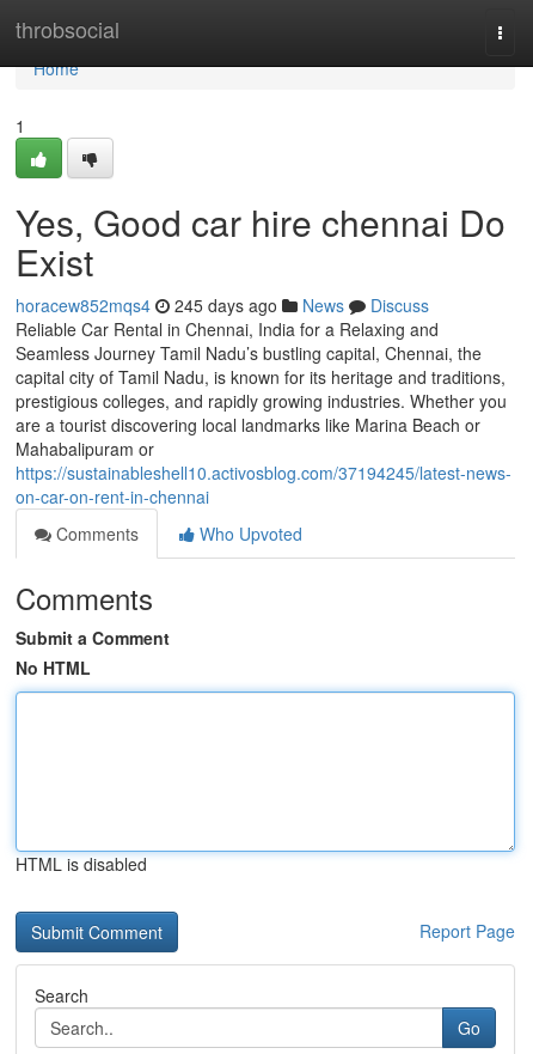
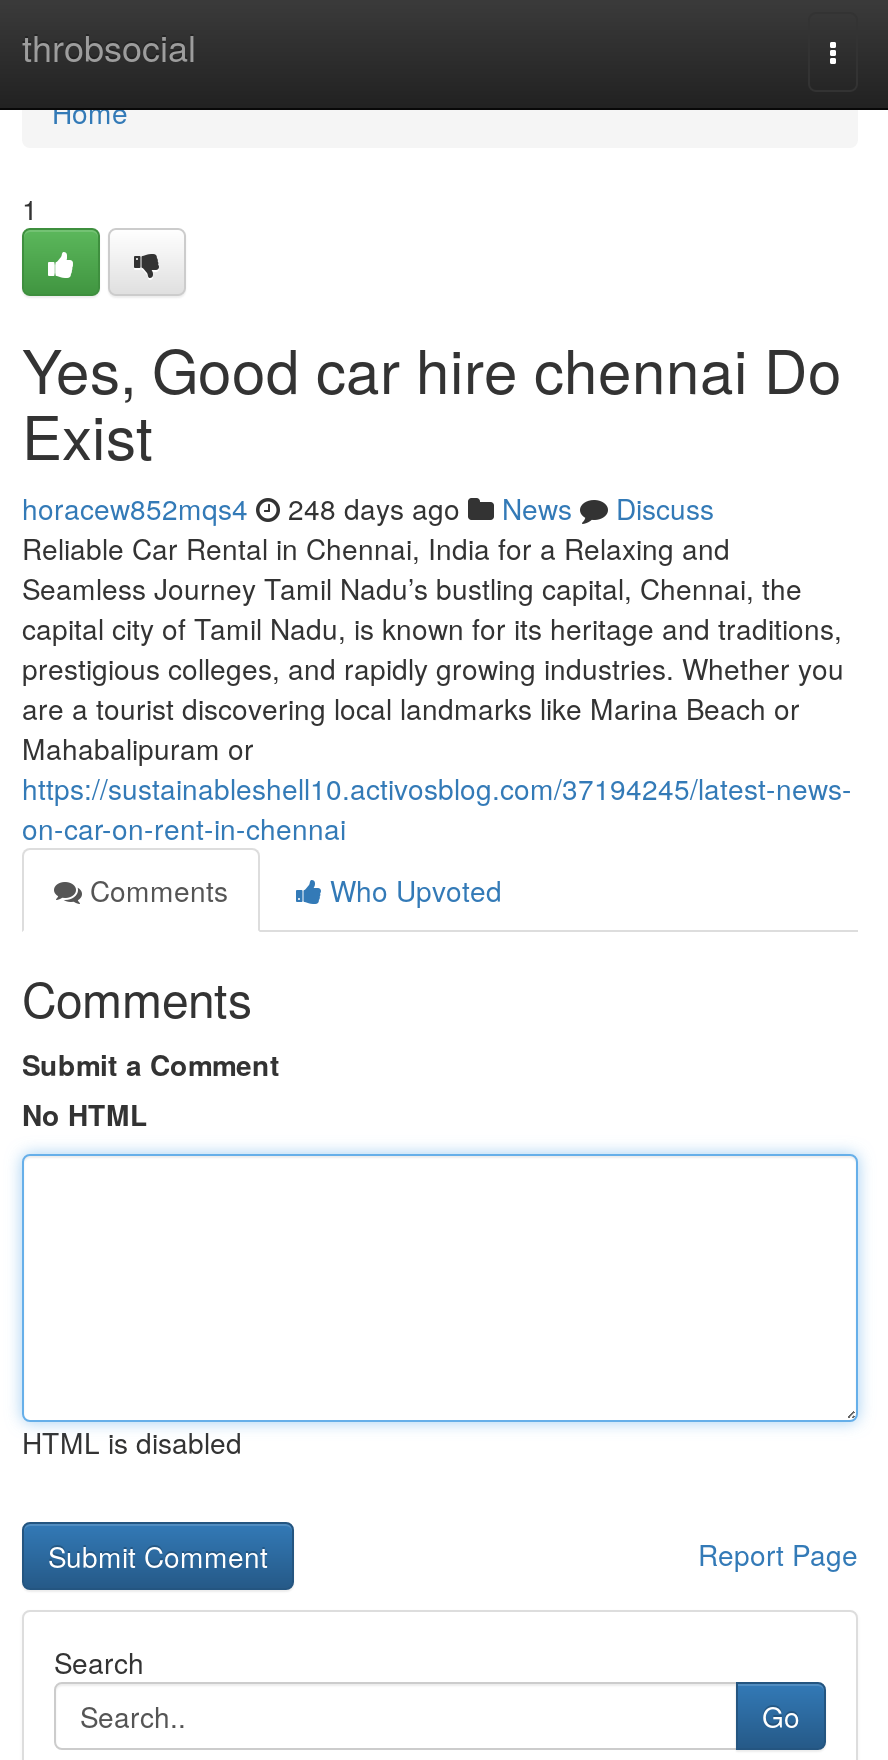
[16,293,429,317] horacew852mqs4 245 days ago News Discuss -> [22,488,714,528] horacew852mqs4 248 days ago News Discuss

